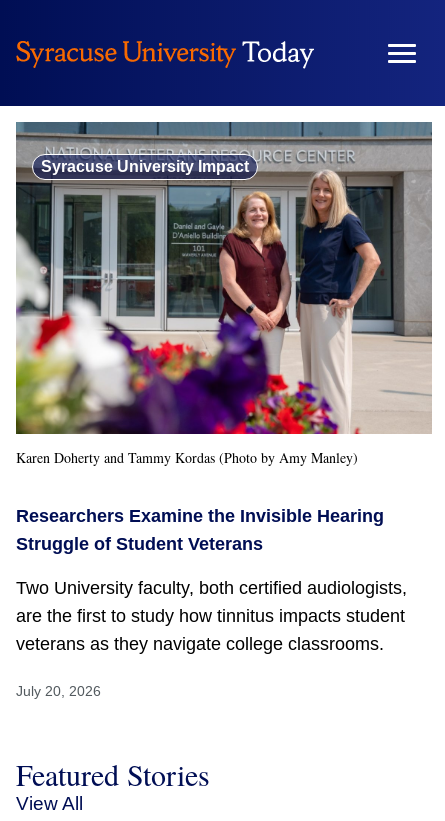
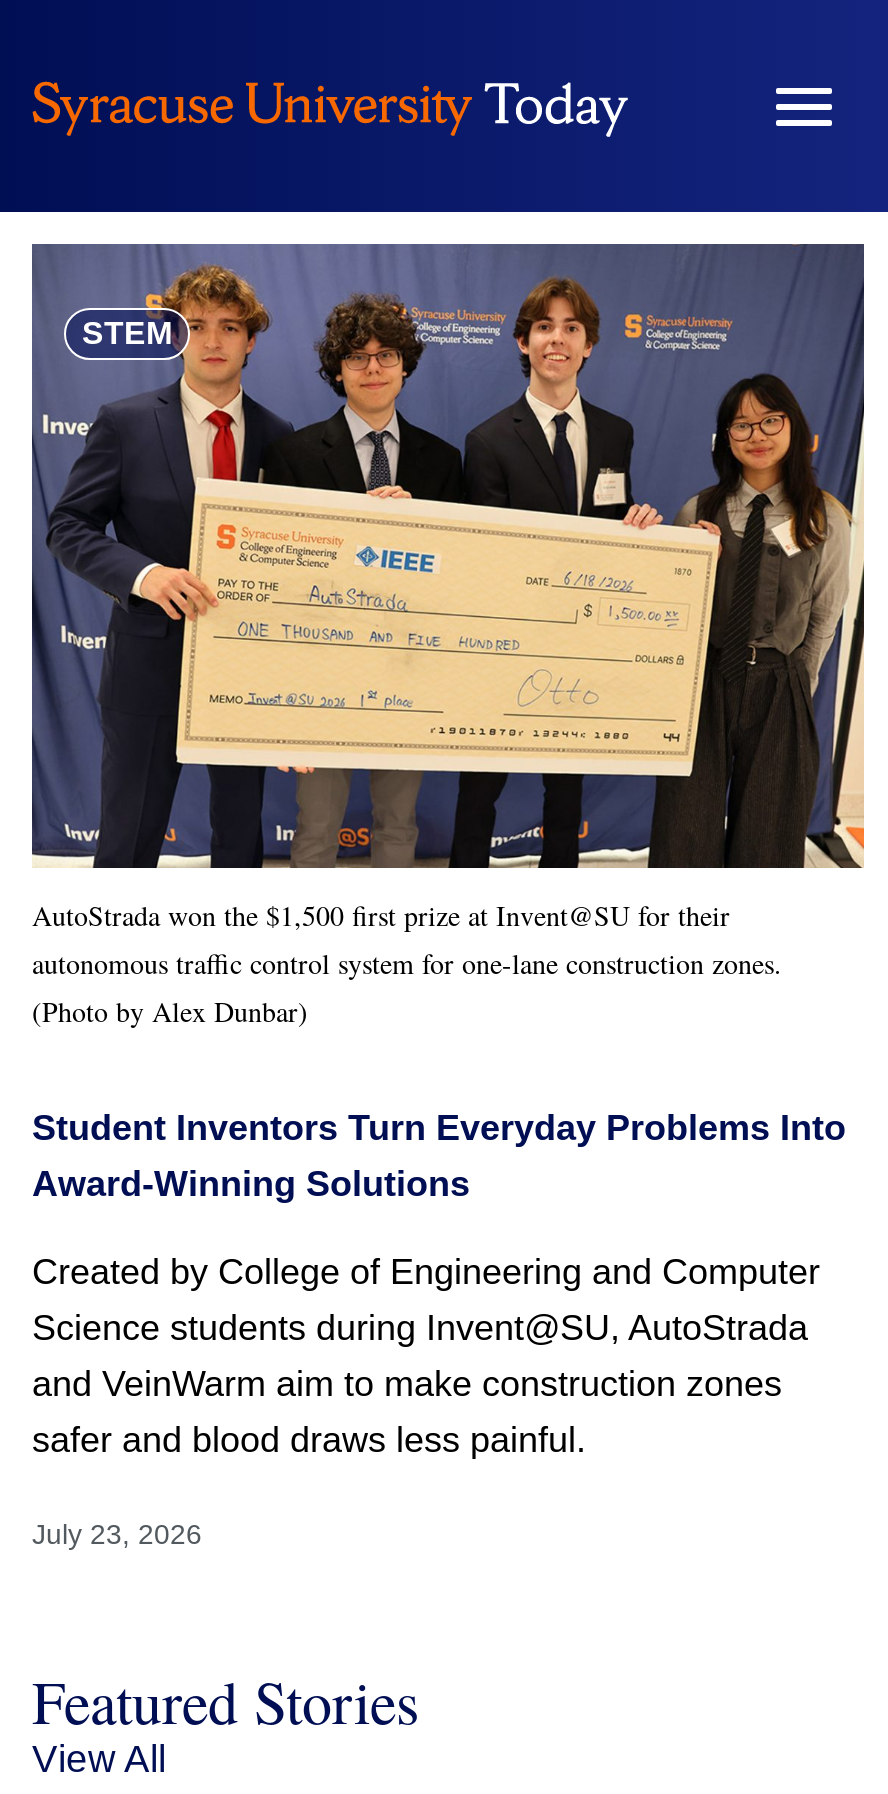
[15,122,432,435] [image] | Syracuse University Impact -> [30,244,866,870] [image] | STEM
[16,448,358,467] Karen Doherty and Tammy Kordas (Photo by Amy Manley) -> [32,896,782,1030] AutoStrada won the $1,500 first prize at Invent@SU for their | autonomous traffic control system for one-lane construction zones. | (Photo by Alex Dunbar)
[16,506,384,554] Researchers Examine the Invisible Hearing | Struggle of Student Veterans -> [32,1108,846,1204] Student Inventors Turn Everyday Problems Into | Award-Winning Solutions
[16,578,407,654] Two University faculty, both certified audiologists, | are the first to study how tinnitus impacts student | veterans as they navigate college classrooms. -> [32,1252,820,1460] Created by College of Engineering and Computer | Science students during Invent@SU, AutoStrada | and VeinWarm aim to make construction zones | safer and blood draws less painful.
[16,683,101,699] July 20, 2026 -> [32,1518,202,1550] July 23, 2026

